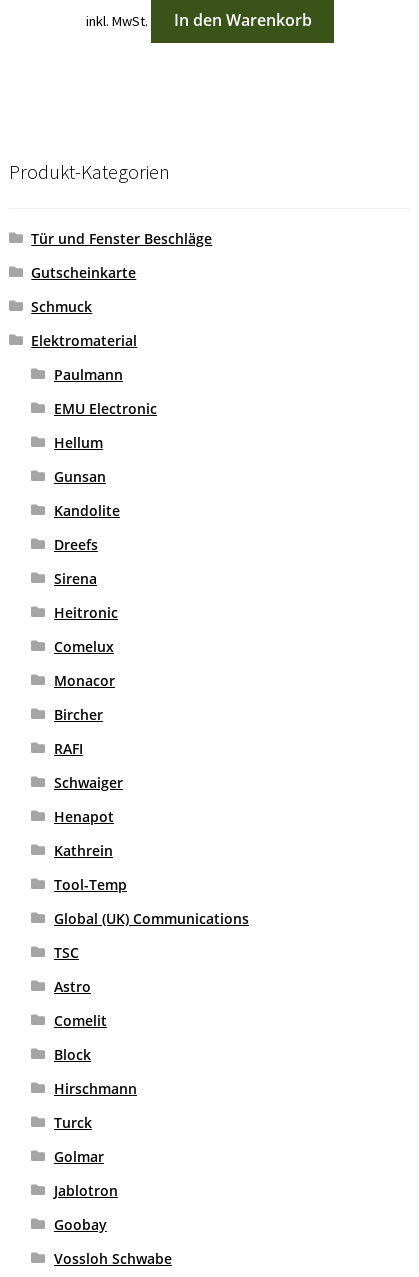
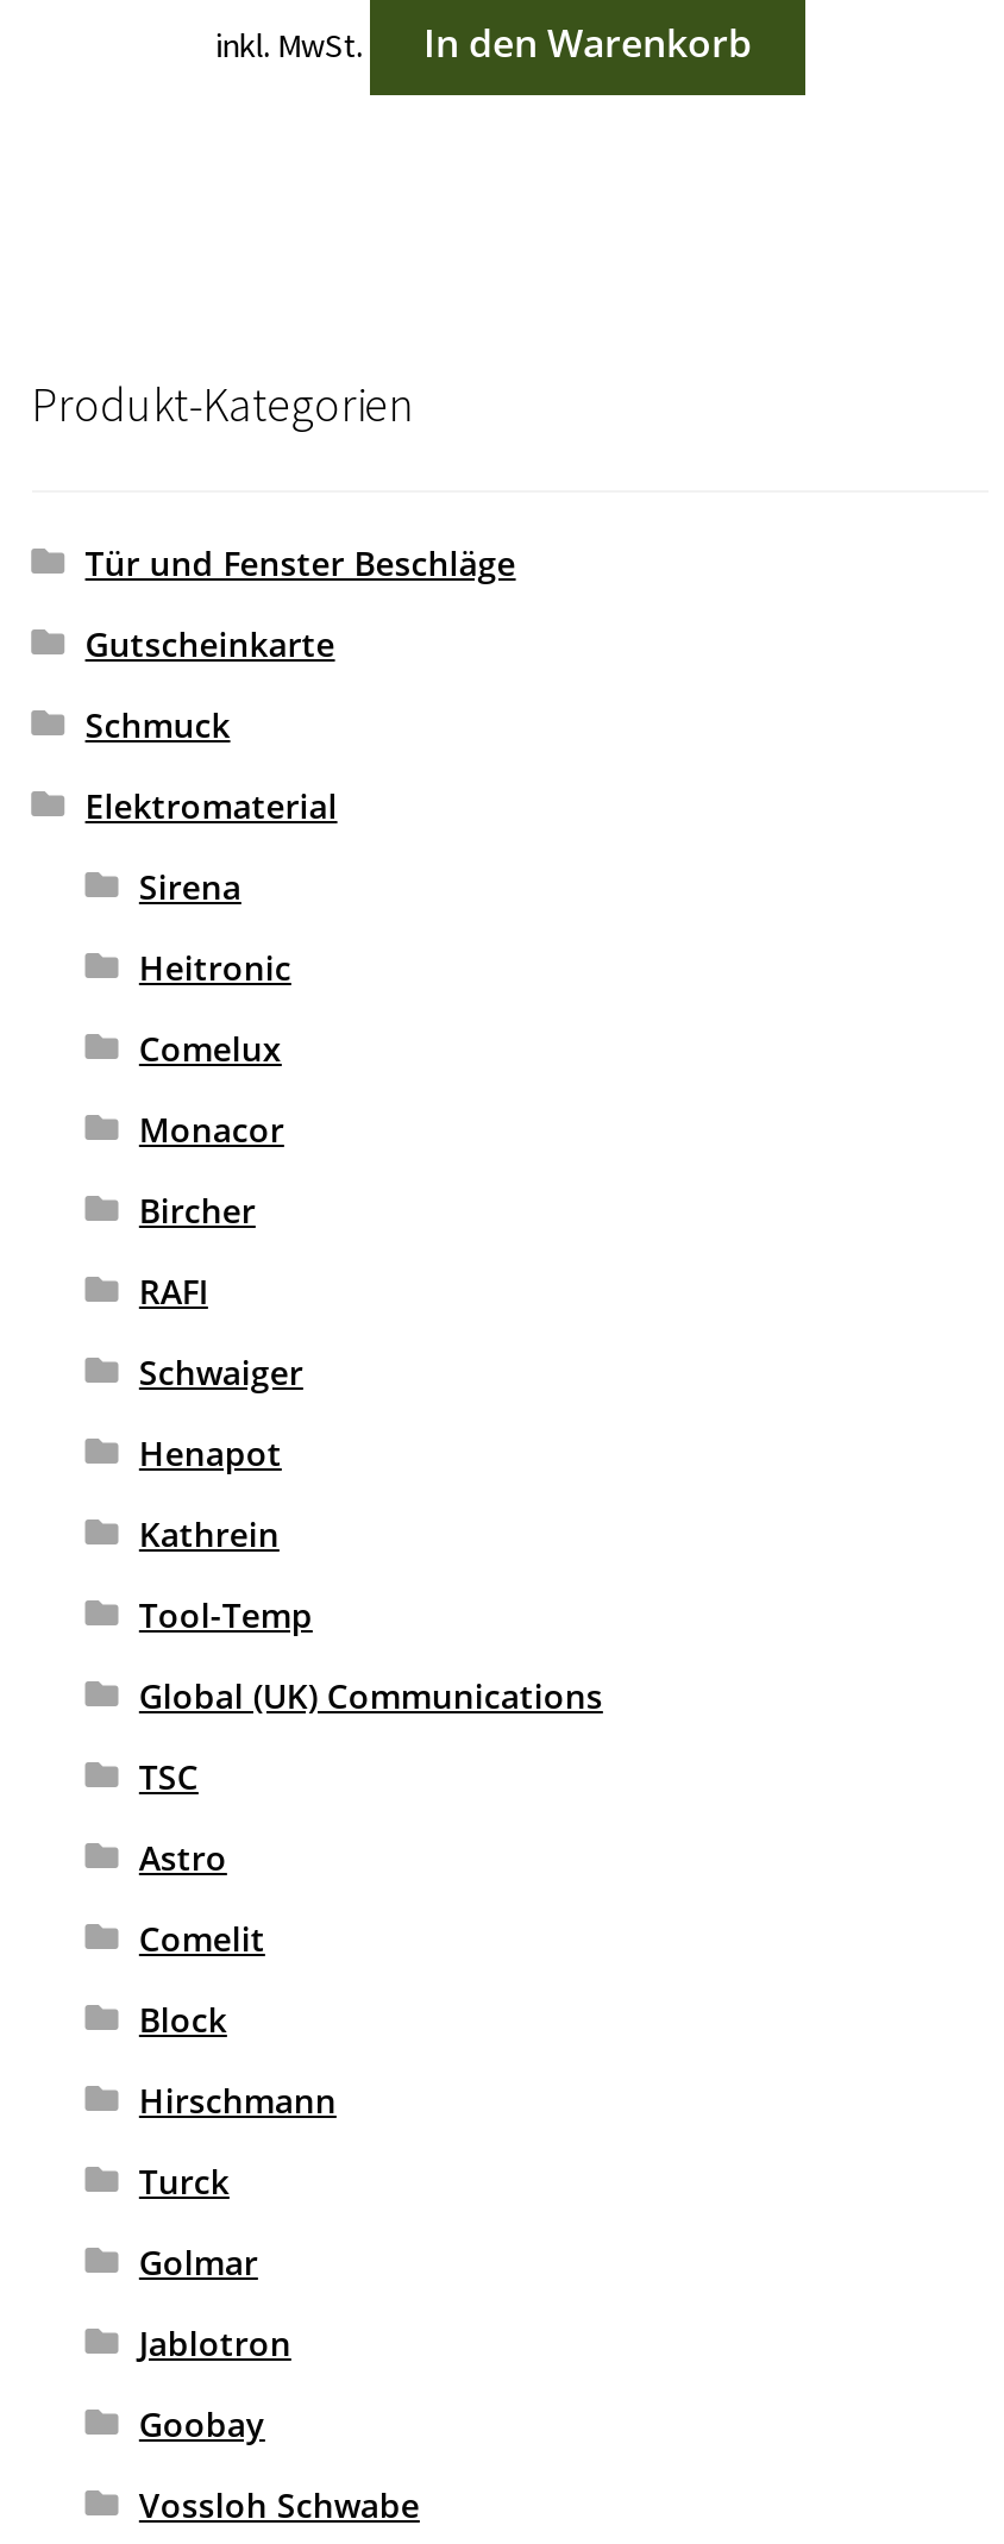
[54,365,157,554] Paulmann | EMU Electronic | Hellum | Gunsan | Kandolite | Dreefs -> none

